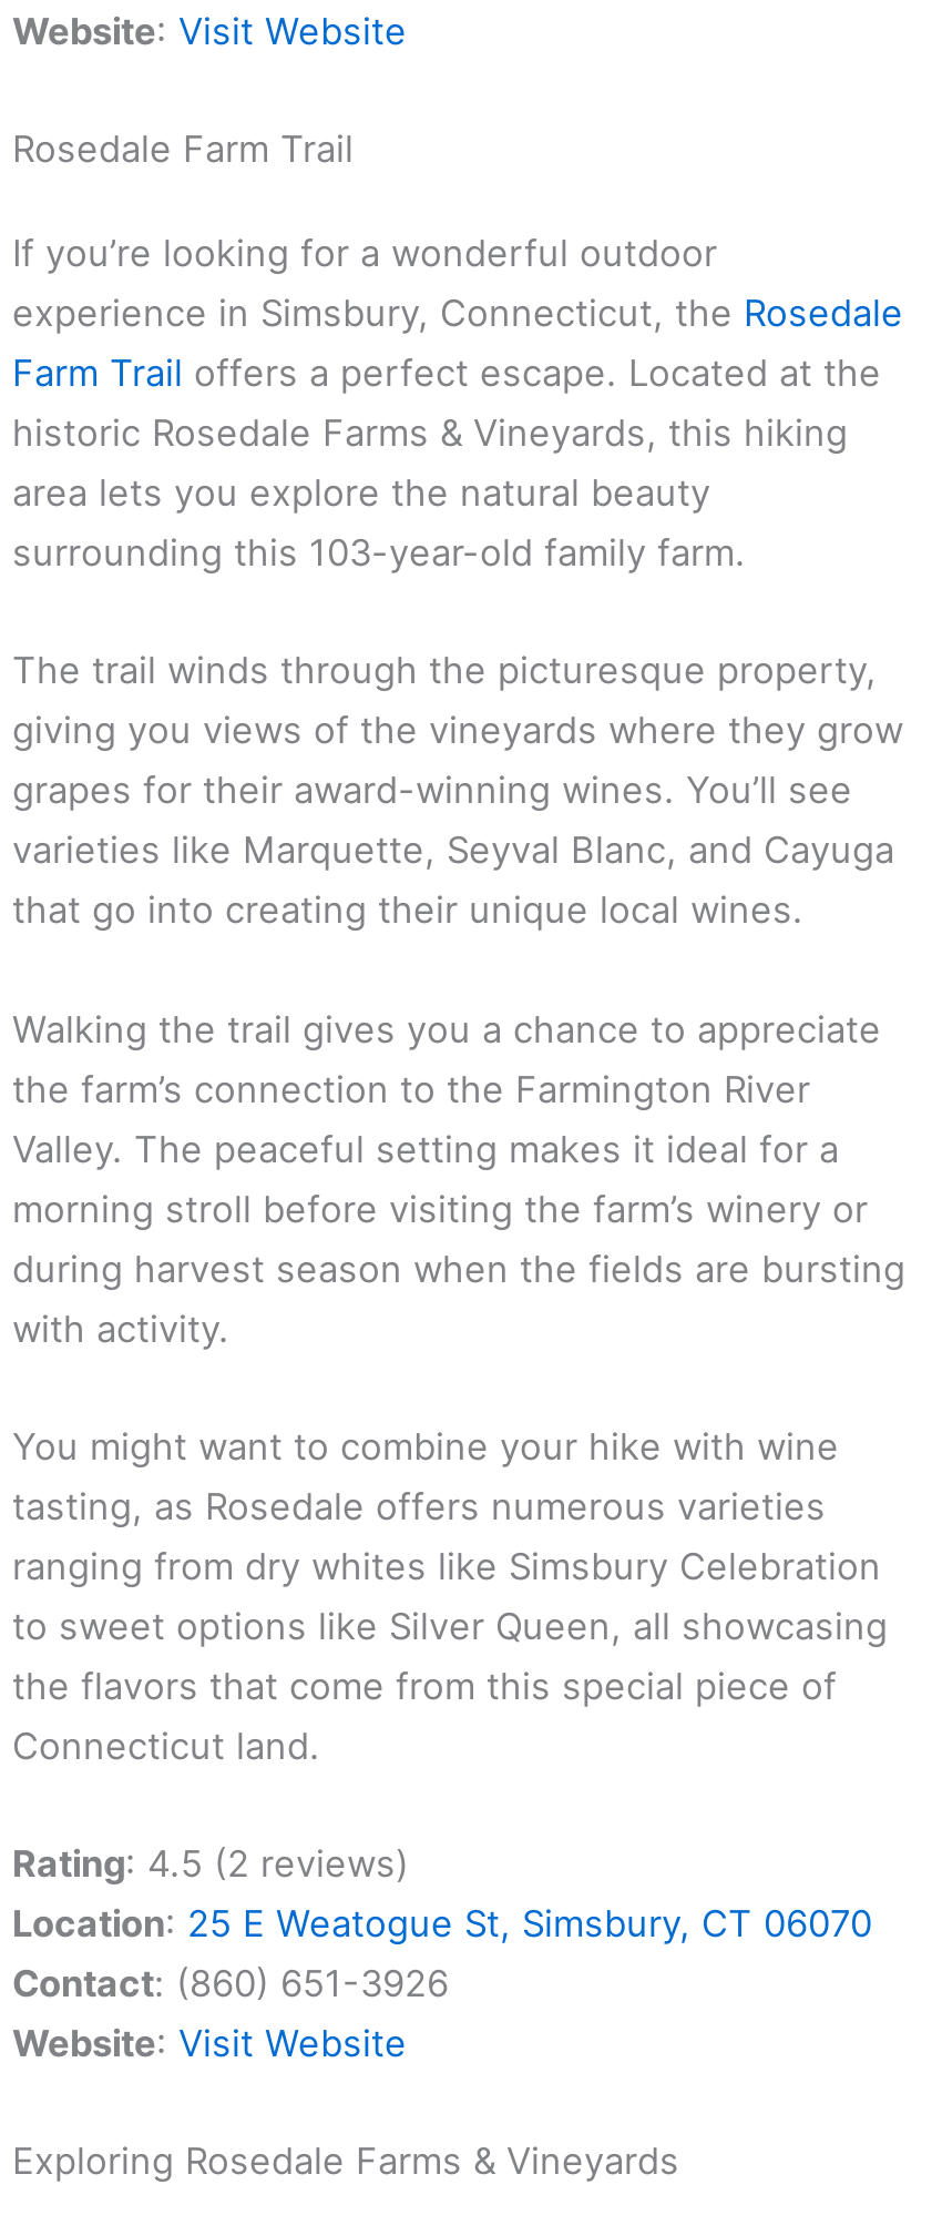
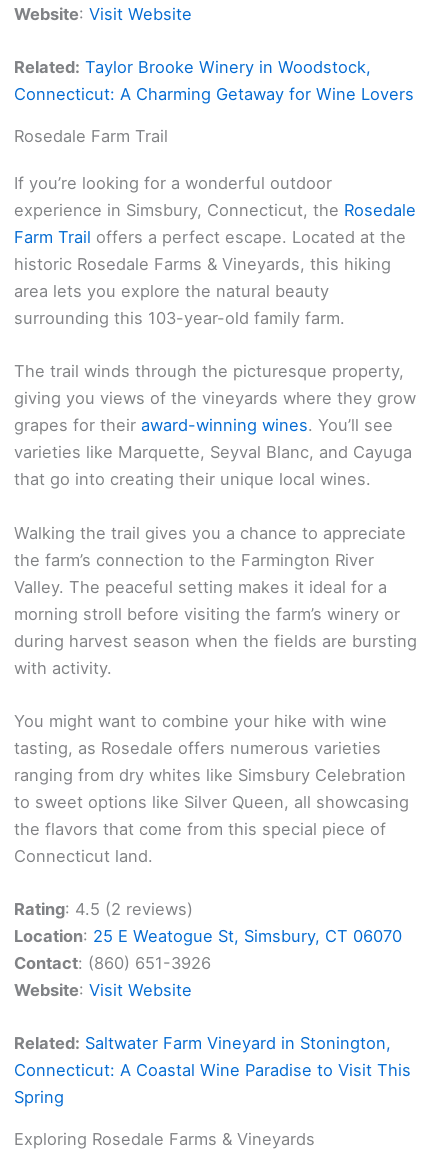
none -> [14,57,414,104] Related: Taylor Brooke Winery in Woodstock, | Connecticut: A Charming Getaway for Wine Lovers
none -> [14,1033,411,1107] Related: Saltwater Farm Vineyard in Stonington, | Connecticut: A Coastal Wine Paradise to Visit This | Spring

